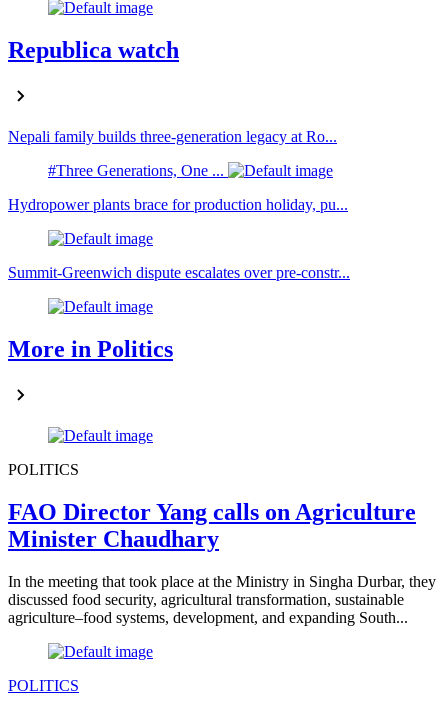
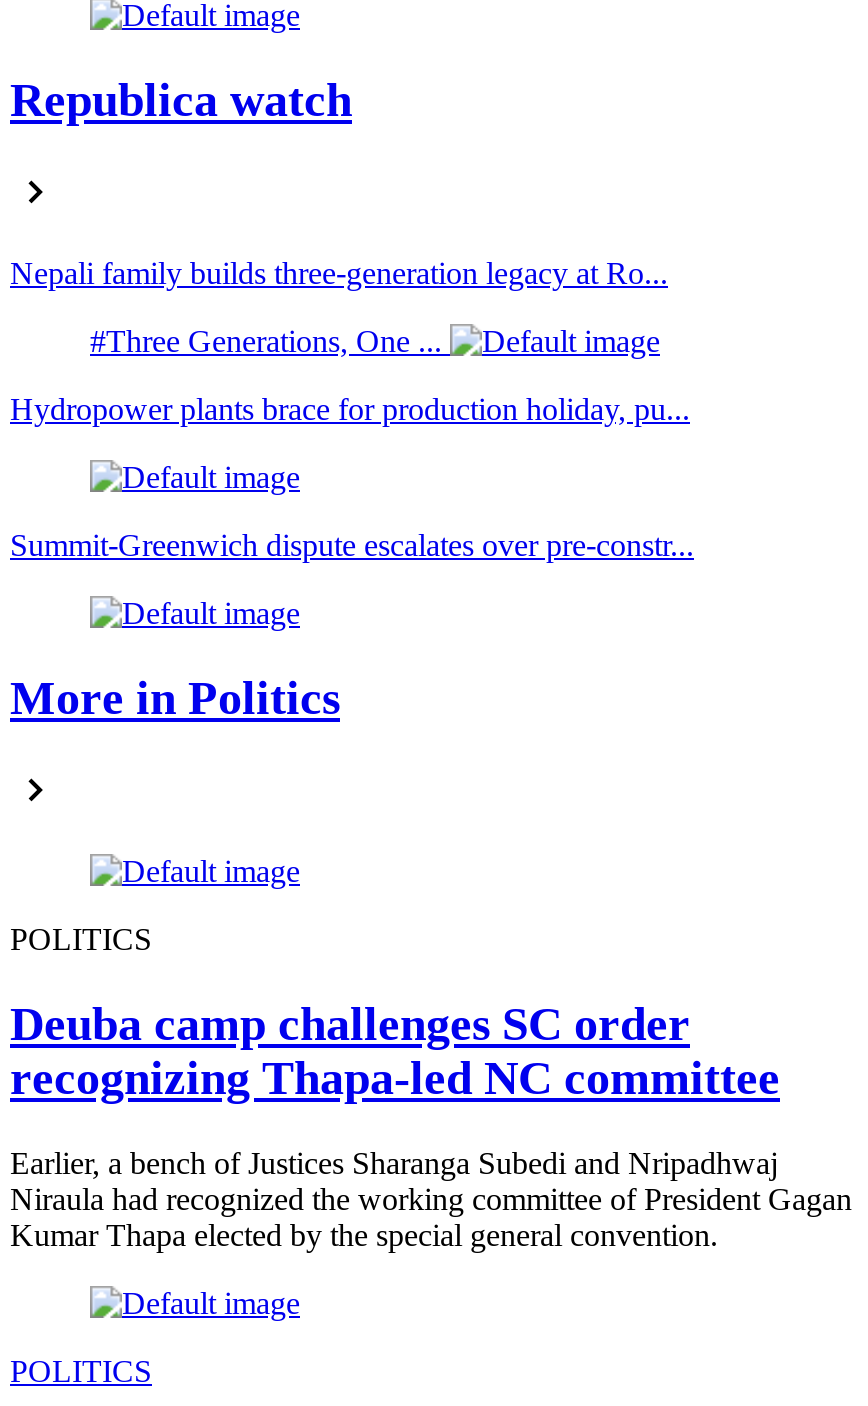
[8,499,416,552] FAO Director Yang calls on Agriculture | Minister Chaudhary -> [10,997,780,1103] Deuba camp challenges SC order | recognizing Thapa-led NC committee
[8,572,436,625] In the meeting that took place at the Ministry in Singha Durbar, they | discussed food security, agricultural transformation, sustainable | agriculture–food systems, development, and expanding South... -> [10,1145,852,1251] Earlier, a bench of Justices Sharanga Subedi and Nripadhwaj | Niraula had recognized the working committee of President Gagan | Kumar Thapa elected by the special general convention.

